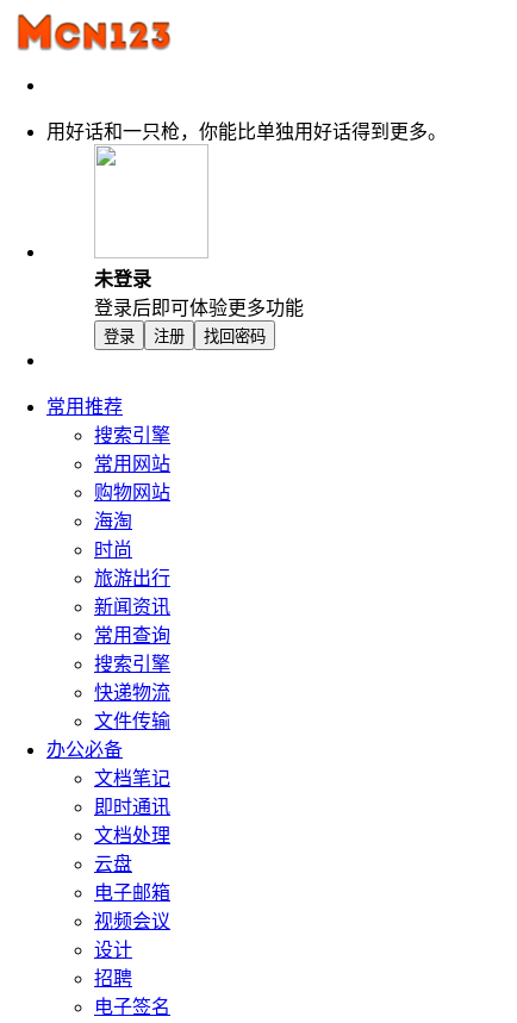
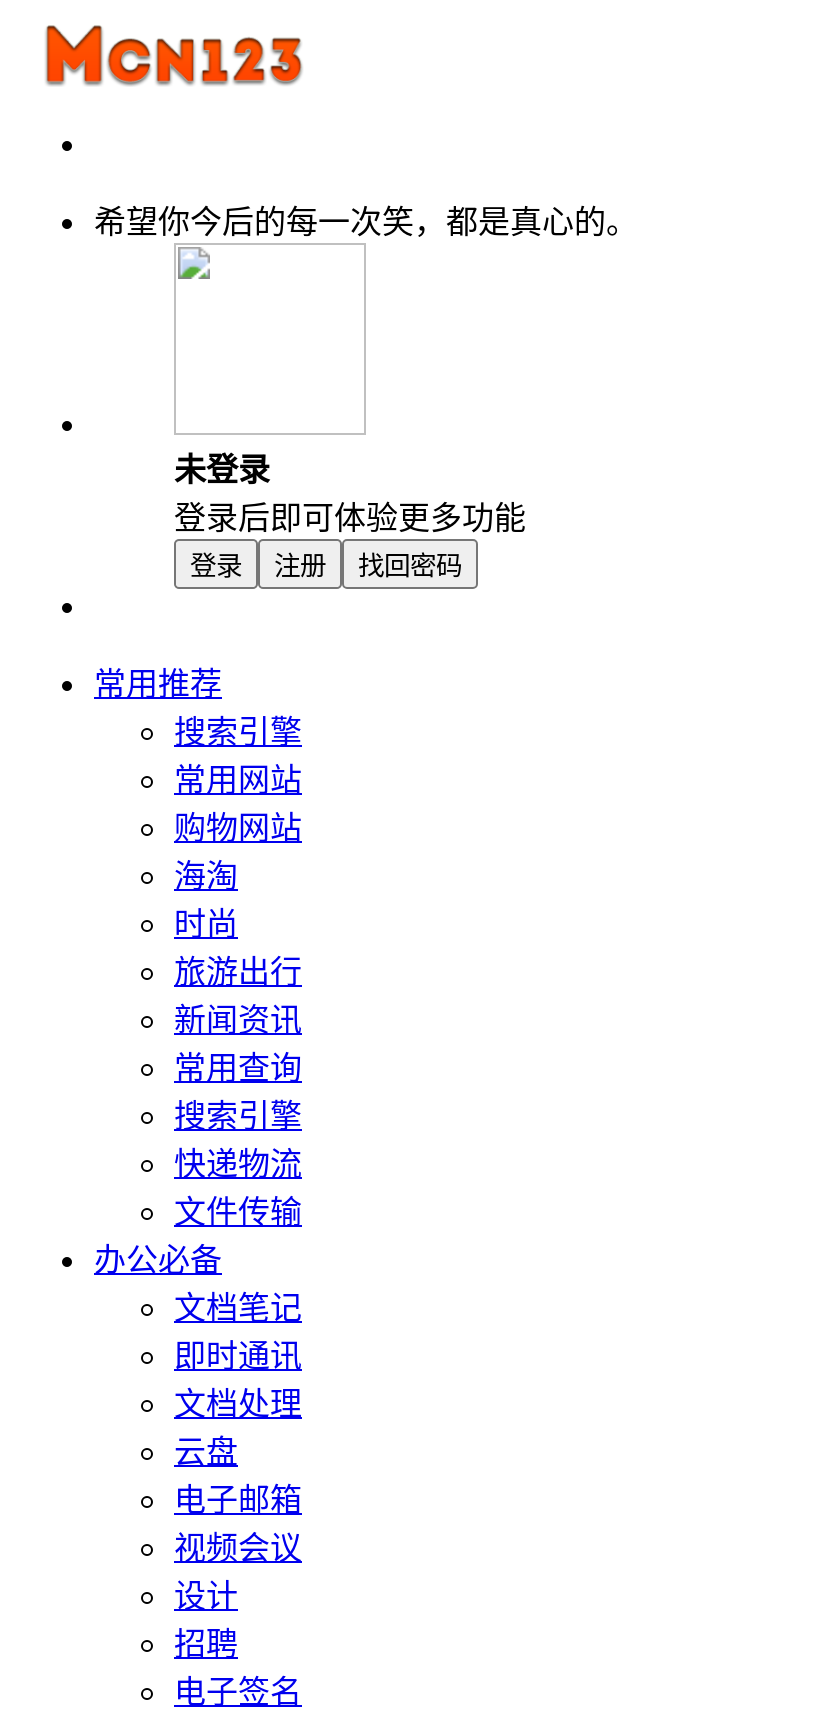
[46,121,447,142] 用好话和一只枪，你能比单独用好话得到更多。 -> [94,205,638,239] 希望你今后的每一次笑，都是真心的。

